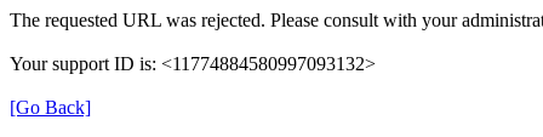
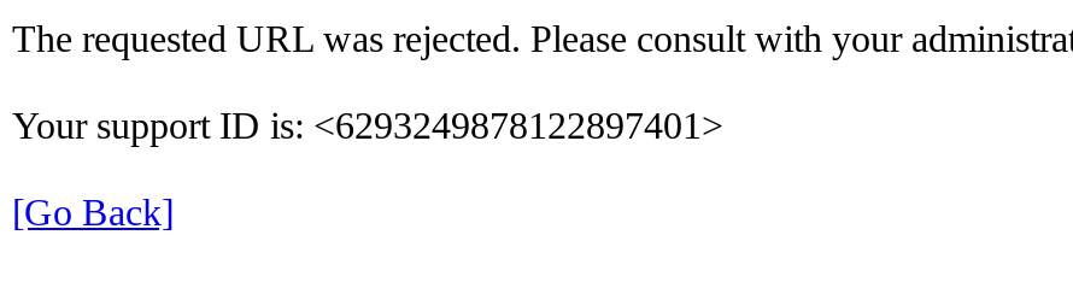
[10,53,376,74] Your support ID is: <11774884580997093132> -> [12,105,723,146] Your support ID is: <6293249878122897401>

